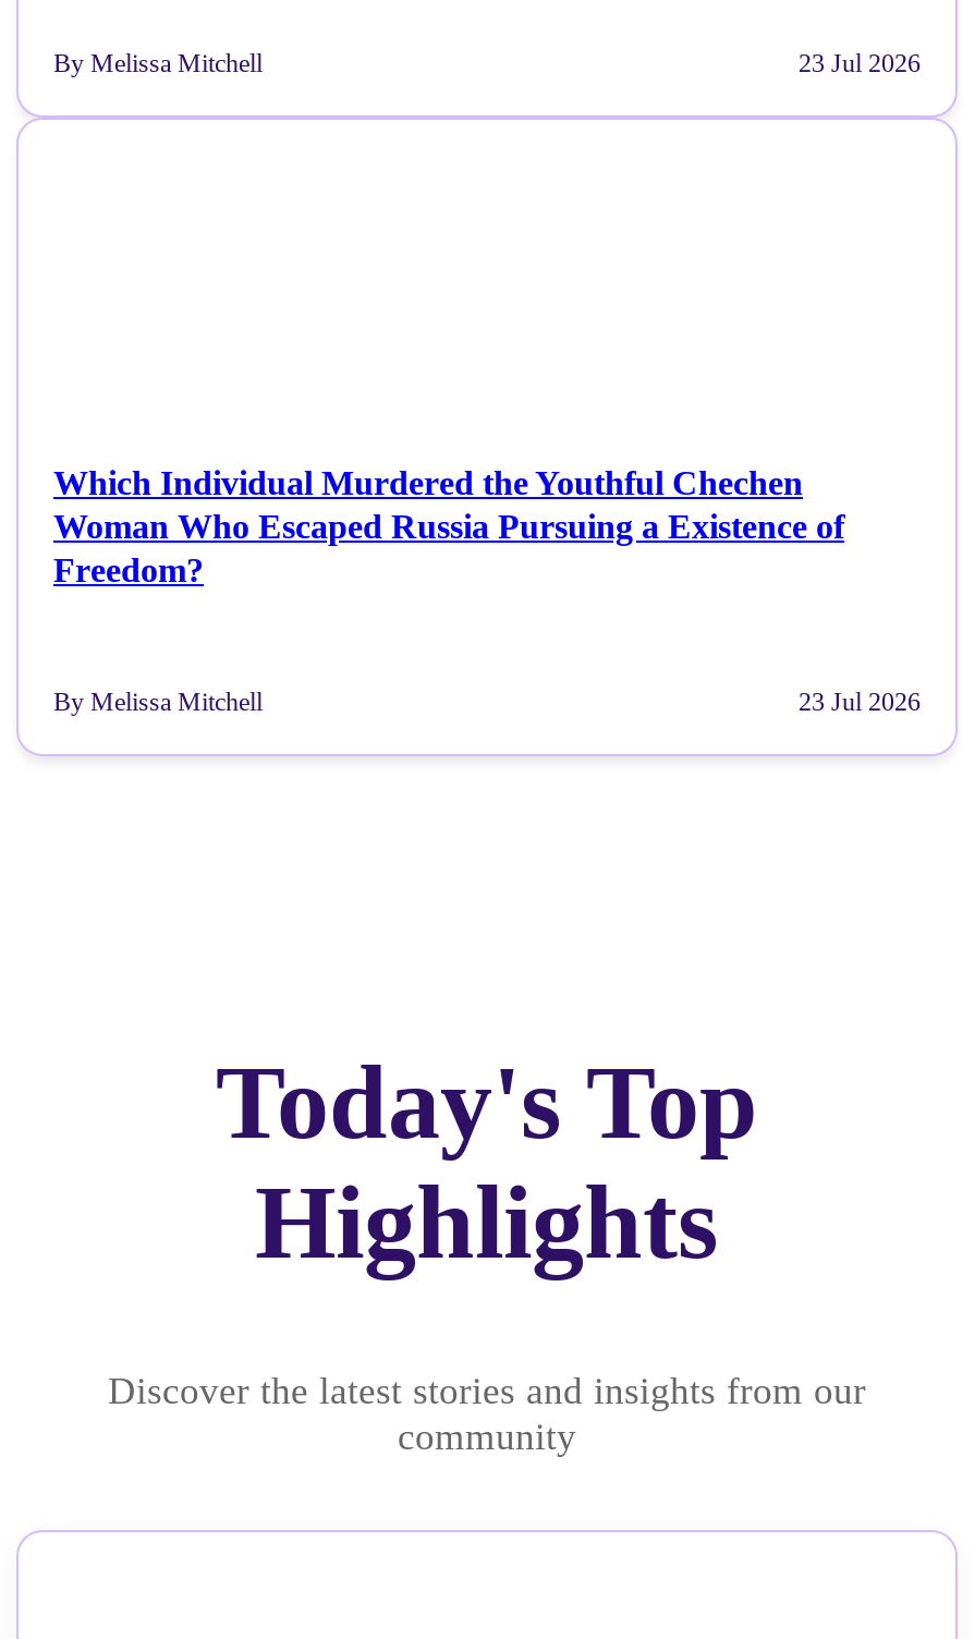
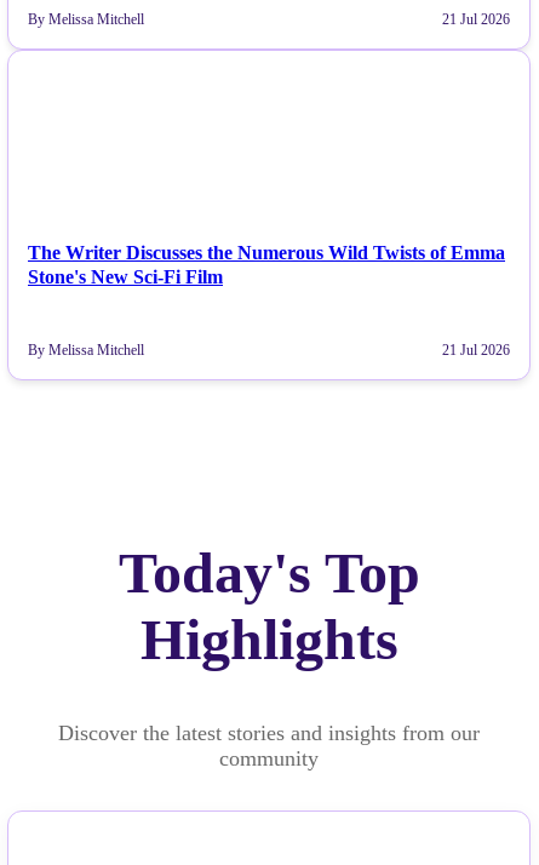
[799,48,921,78] 23 Jul 2026 -> [442,11,510,28] 21 Jul 2026
[53,465,844,589] Which Individual Murdered the Youthful Chechen | Woman Who Escaped Russia Pursuing a Existence of | Freedom? -> [28,243,505,287] The Writer Discusses the Numerous Wild Twists of Emma | Stone's New Sci-Fi Film
[799,686,921,716] 23 Jul 2026 -> [442,341,510,358] 21 Jul 2026

